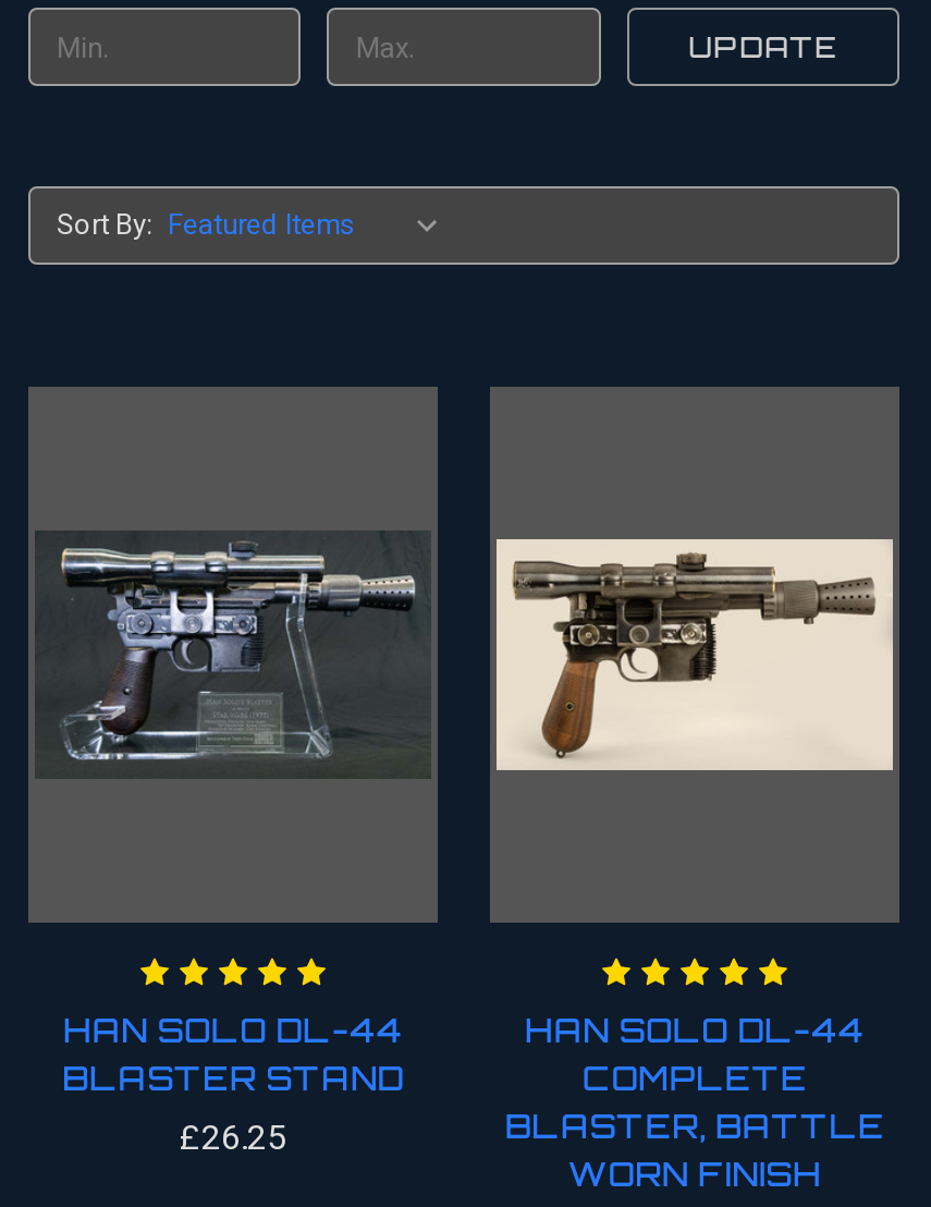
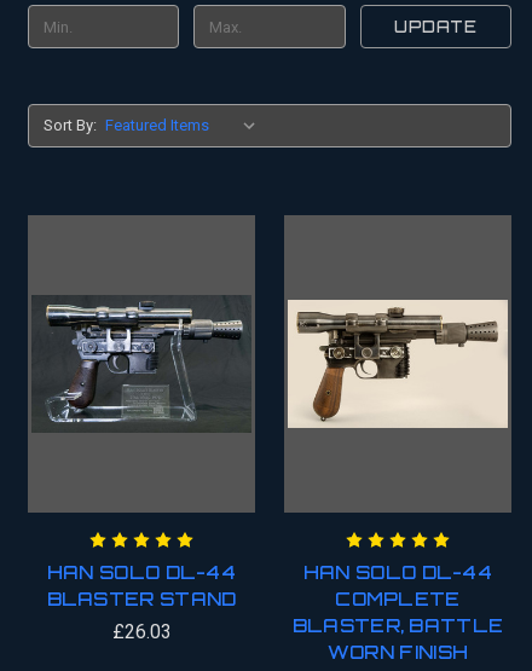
[180,1116,286,1158] £26.25 -> [112,620,171,643] £26.03

